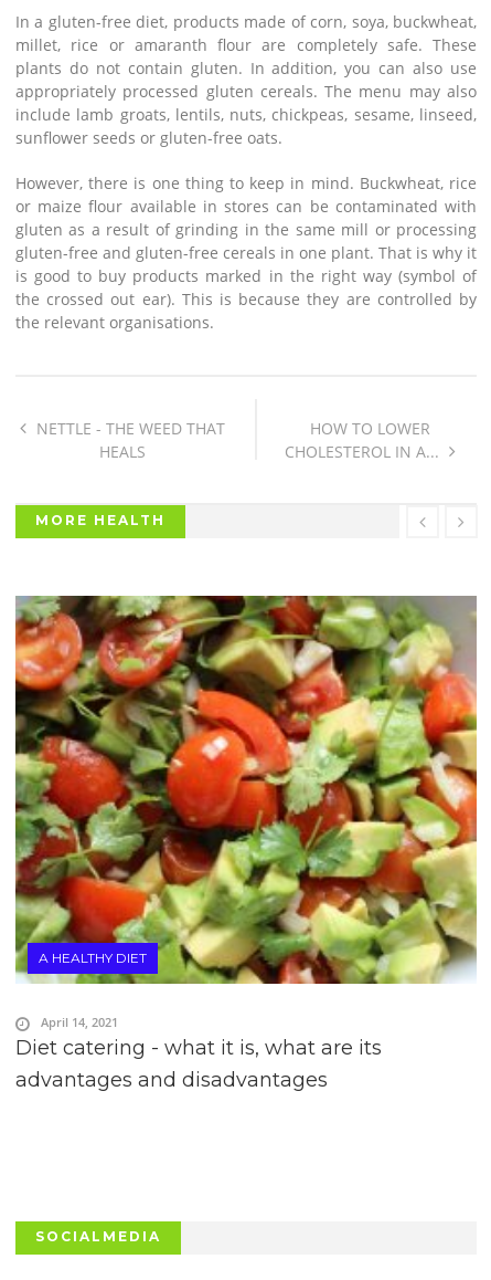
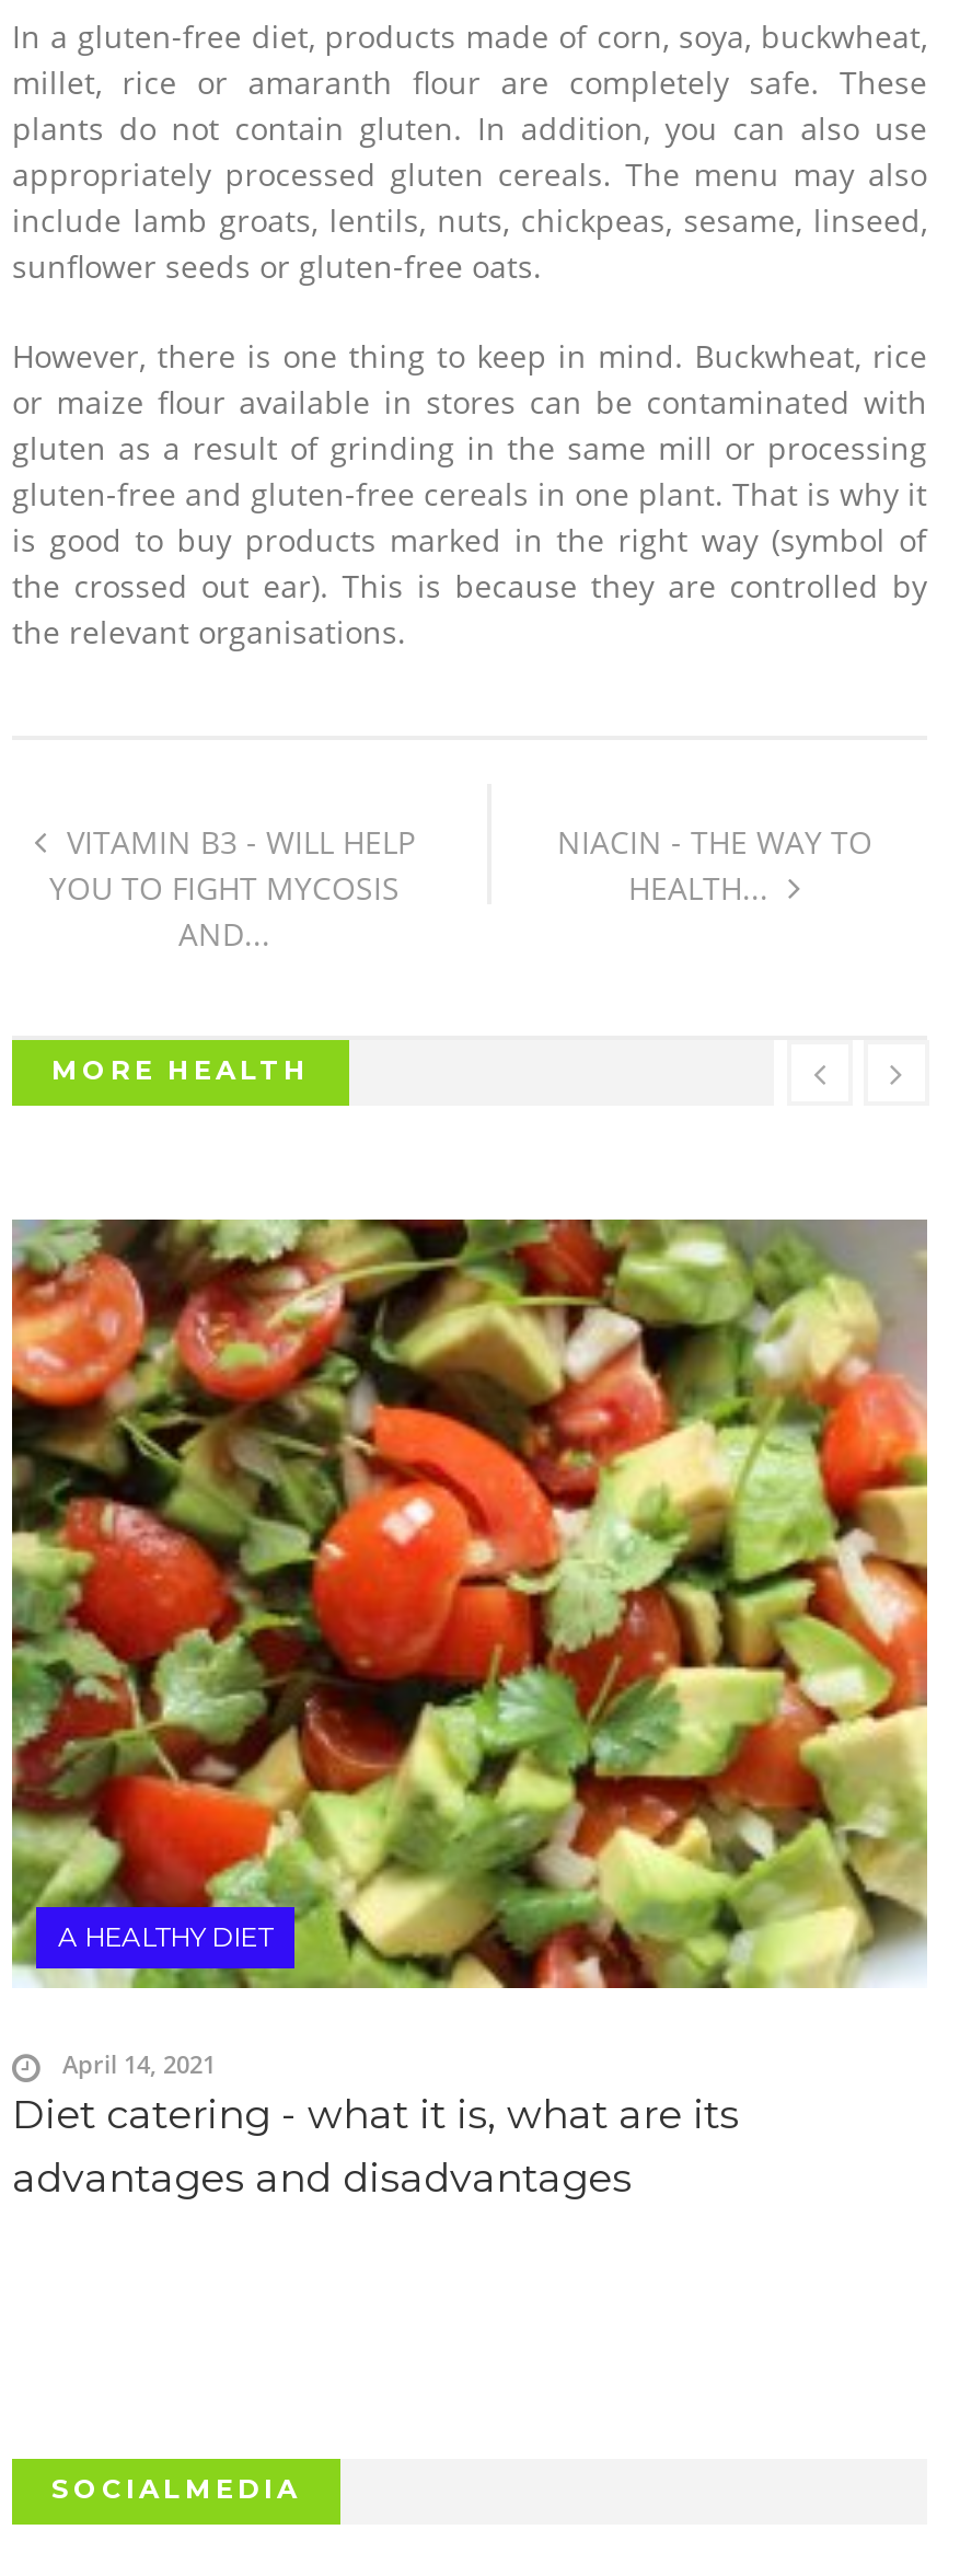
[32,418,225,462] NETTLE - THE WEED THAT | HEALS -> [49,822,415,955] VITAMIN B3 - WILL HELP | YOU TO FIGHT MYCOSIS | AND...
[284,418,443,462] HOW TO LOWER | CHOLESTEROL IN A... -> [557,822,872,909] NIACIN - THE WAY TO | HEALTH...

